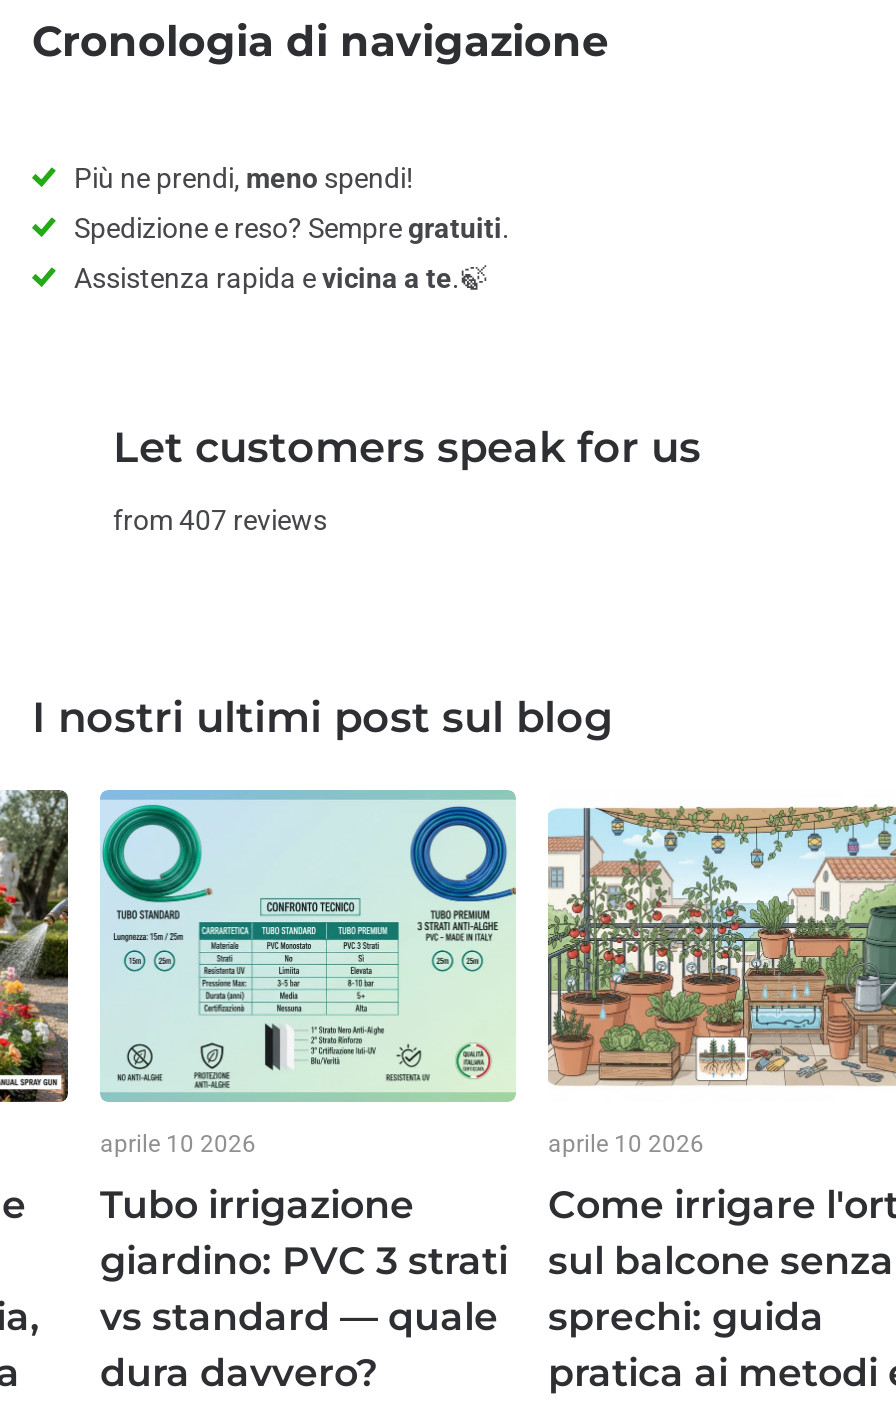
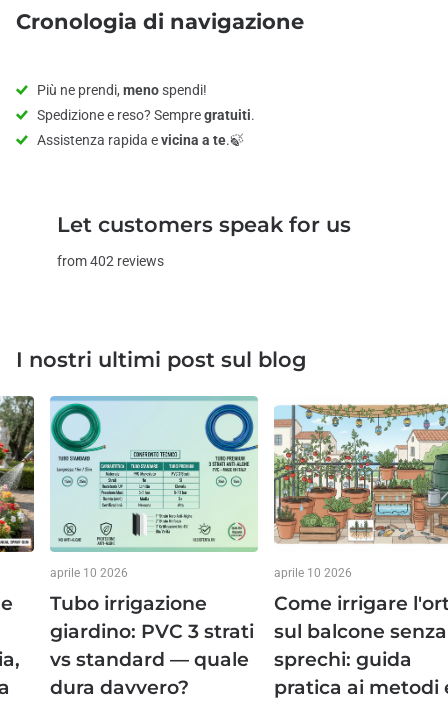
[113,504,327,536] from 407 reviews -> [56,253,163,269] from 402 reviews

